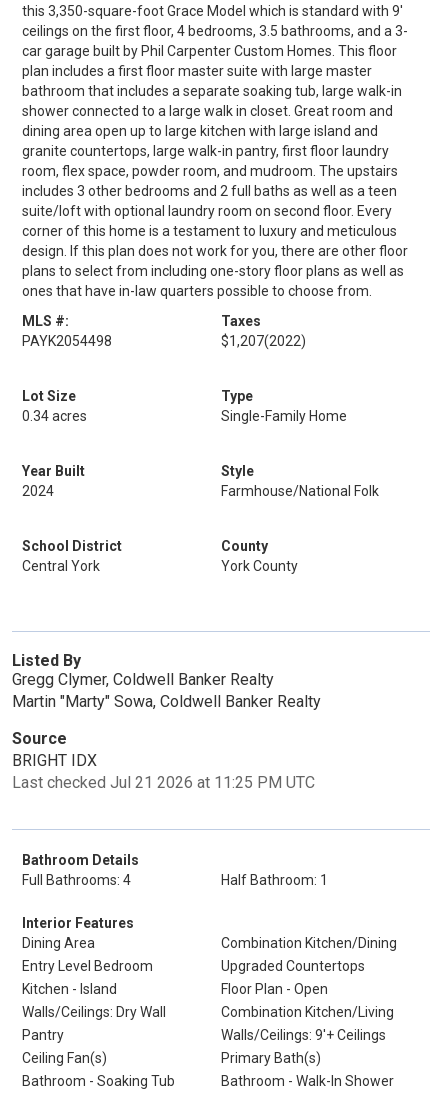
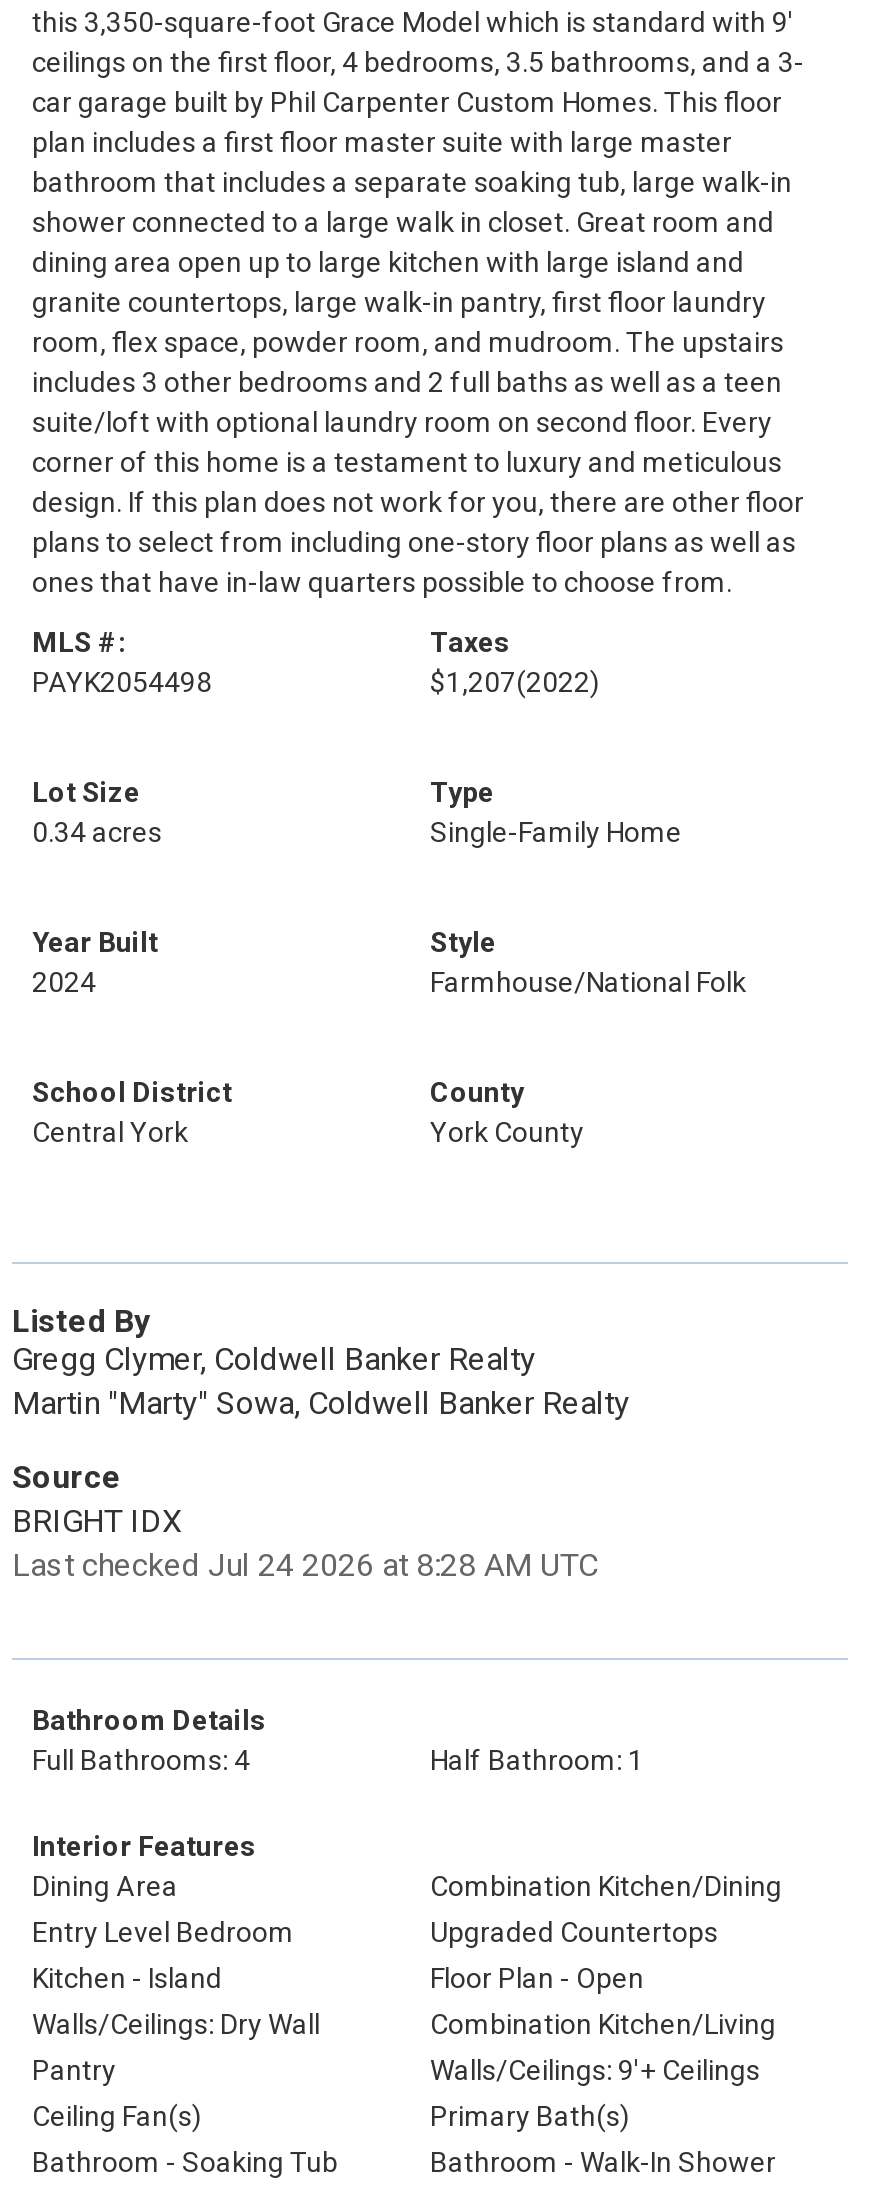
[12,773,315,792] Last checked Jul 21 2026 at 11:25 PM UTC -> [12,1546,598,1584] Last checked Jul 24 2026 at 8:28 AM UTC

